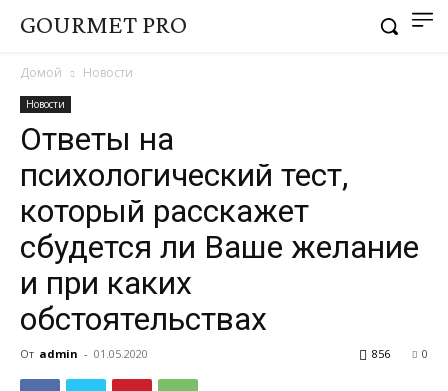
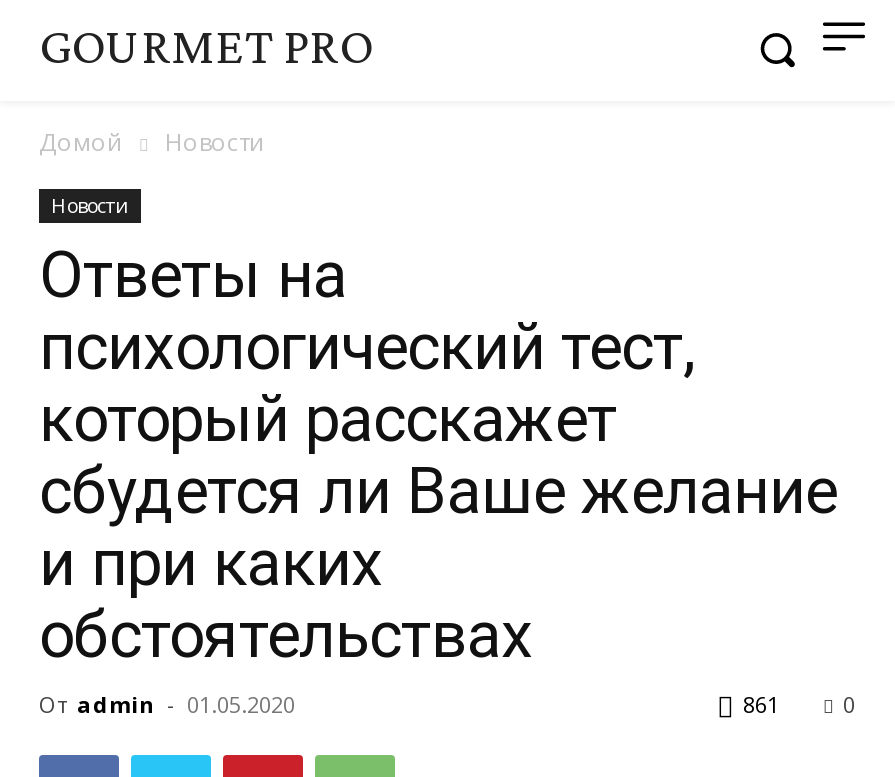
[372,346,390,361] 856 -> [743,689,779,719] 861

